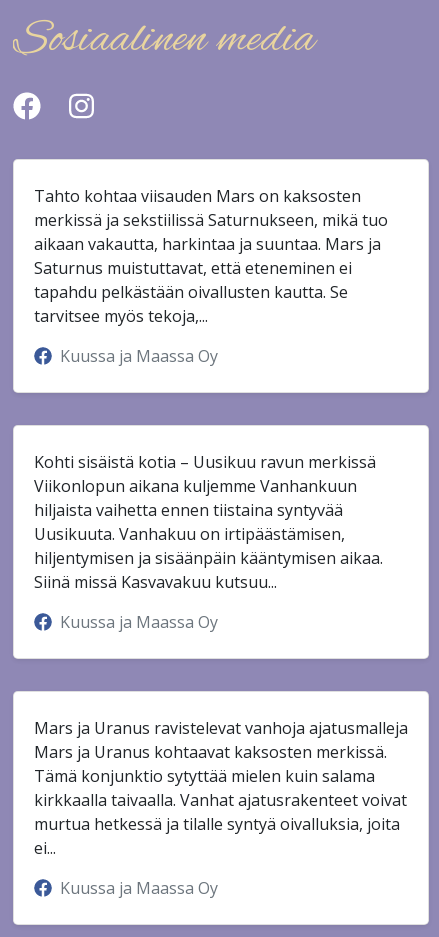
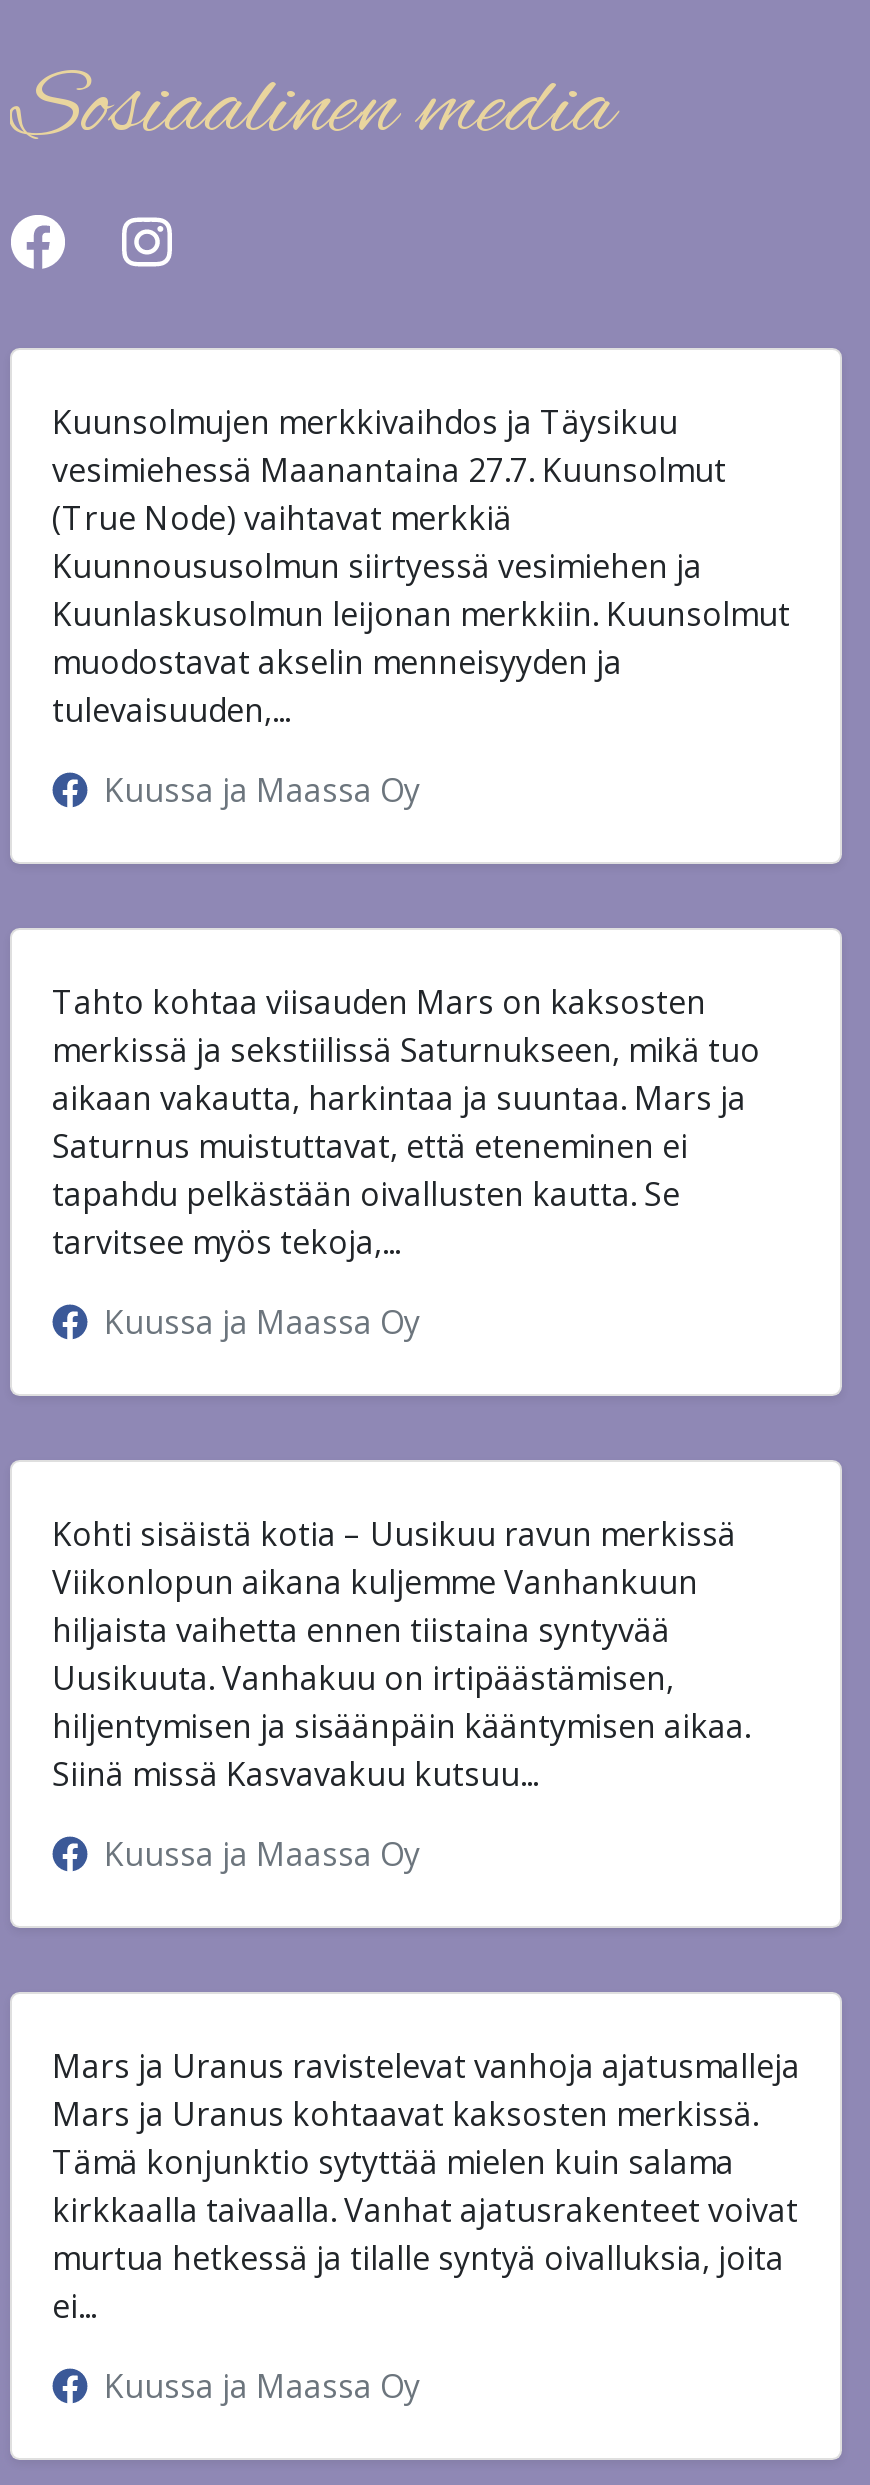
none -> [52,400,790,812] Kuunsolmujen merkkivaihdos ja Täysikuu | vesimiehessä Maanantaina 27.7. Kuunsolmut | (True Node) vaihtavat merkkiä | Kuunnoususolmun siirtyessä vesimiehen ja | Kuunlaskusolmun leijonan merkkiin. Kuunsolmut | muodostavat akselin menneisyyden ja | tulevaisuuden,... | Kuussa ja Maassa Oy

